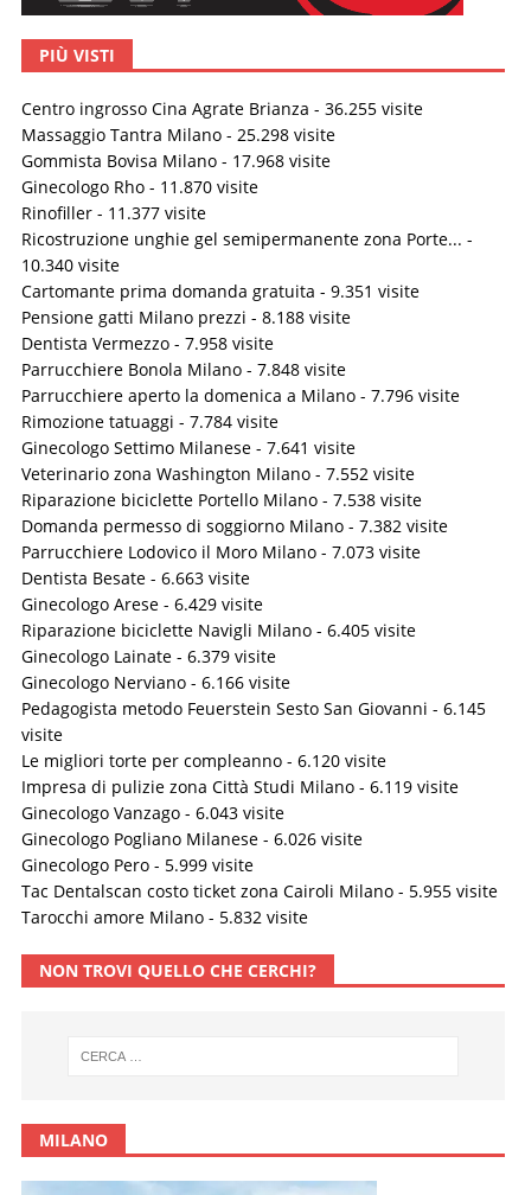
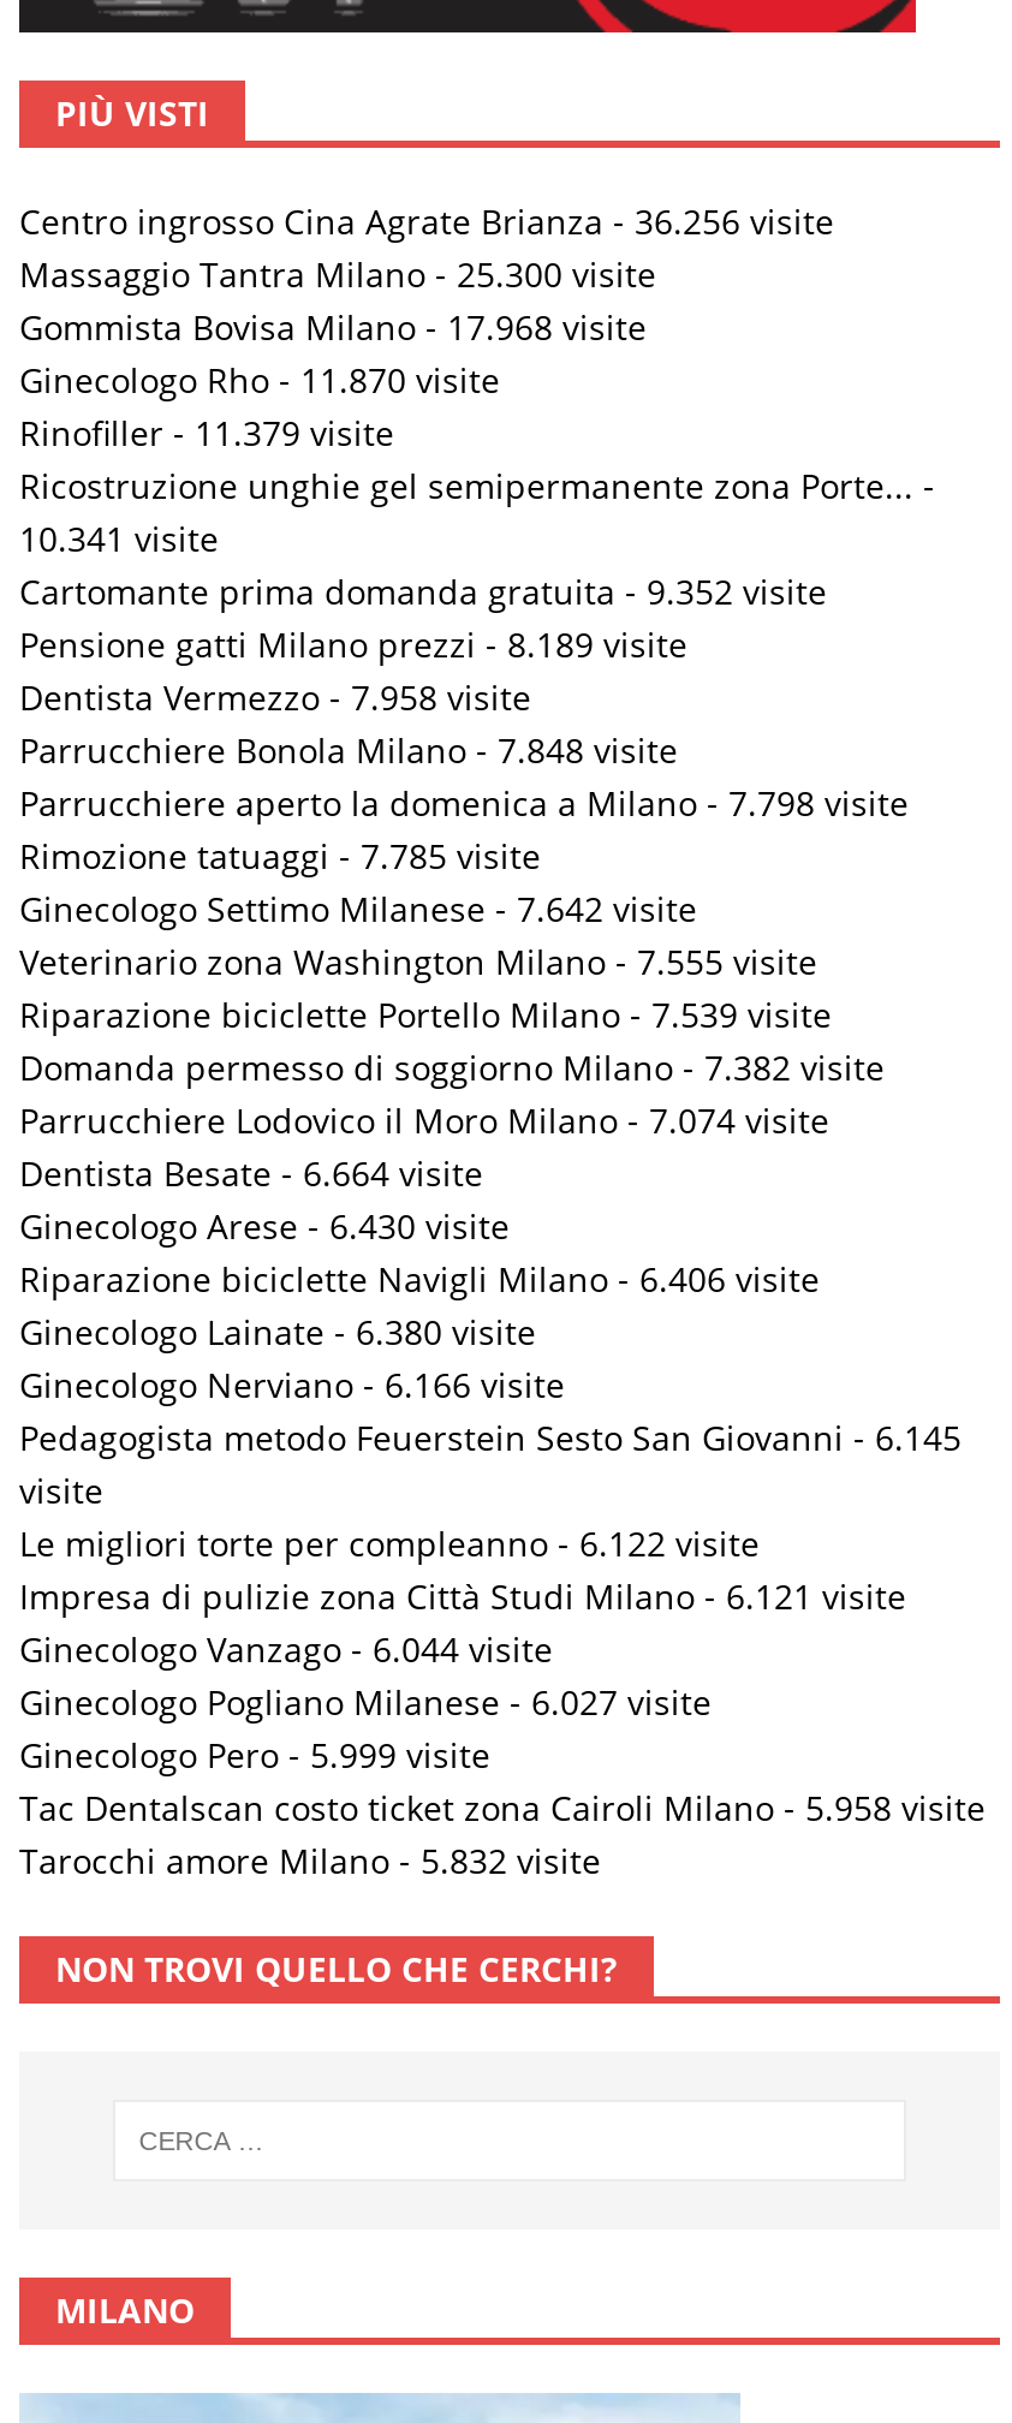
[21,98,423,120] Centro ingrosso Cina Agrate Brianza - 36.255 visite -> [19,198,834,244] Centro ingrosso Cina Agrate Brianza - 36.256 visite
[21,124,335,146] Massaggio Tantra Milano - 25.298 visite -> [19,251,656,296] Massaggio Tantra Milano - 25.300 visite
[21,202,206,224] Rinofiller - 11.377 visite -> [19,409,394,455] Rinofiller - 11.379 visite
[21,254,120,277] 10.340 visite -> [19,515,219,561] 10.341 visite
[21,280,420,303] Cartomante prima domanda gratuita - 9.351 visite -> [19,568,827,614] Cartomante prima domanda gratuita - 9.352 visite
[21,306,351,329] Pensione gatti Milano prezzi - 8.188 visite -> [19,621,687,667] Pensione gatti Milano prezzi - 8.189 visite
[21,384,460,407] Parrucchiere aperto la domenica a Milano - 7.796 visite -> [19,780,909,825] Parrucchiere aperto la domenica a Milano - 7.798 visite
[21,411,278,433] Rimozione tatuaggi - 7.784 visite -> [19,832,541,878] Rimozione tatuaggi - 7.785 visite
[21,437,356,459] Ginecologo Settimo Milanese - 7.641 visite -> [19,885,697,931] Ginecologo Settimo Milanese - 7.642 visite
[21,463,415,485] Veterinario zona Washington Milano - 7.552 visite -> [19,938,817,984] Veterinario zona Washington Milano - 7.555 visite
[21,489,422,511] Riparazione biciclette Portello Milano - 7.538 visite -> [19,991,832,1037] Riparazione biciclette Portello Milano - 7.539 visite
[21,541,421,563] Parrucchiere Lodovico il Moro Milano - 7.073 visite -> [19,1097,829,1143] Parrucchiere Lodovico il Moro Milano - 7.074 visite
[21,567,250,590] Dentista Besate - 6.663 visite -> [19,1150,483,1195] Dentista Besate - 6.664 visite
[21,593,263,616] Ginecologo Arese - 6.429 visite -> [19,1203,510,1248] Ginecologo Arese - 6.430 visite
[21,619,416,642] Riparazione biciclette Navigli Milano - 6.405 visite -> [19,1255,820,1301] Riparazione biciclette Navigli Milano - 6.406 visite
[21,645,276,668] Ginecologo Lainate - 6.379 visite -> [19,1308,536,1354] Ginecologo Lainate - 6.380 visite
[21,750,386,772] Le migliori torte per compleanno - 6.120 visite -> [19,1520,760,1566] Le migliori torte per compleanno - 6.122 visite
[21,776,459,798] Impresa di pulizie zona Città Studi Milano - 6.119 visite -> [19,1573,906,1618] Impresa di pulizie zona Città Studi Milano - 6.121 visite
[21,802,284,824] Ginecologo Vanzago - 6.043 visite -> [19,1626,553,1671] Ginecologo Vanzago - 6.044 visite
[21,828,363,850] Ginecologo Pogliano Milanese - 6.026 visite -> [19,1679,712,1724] Ginecologo Pogliano Milanese - 6.027 visite
[21,880,498,903] Tac Dentalscan costo ticket zona Cairoli Milano - 5.955 visite -> [19,1784,986,1830] Tac Dentalscan costo ticket zona Cairoli Milano - 5.958 visite

